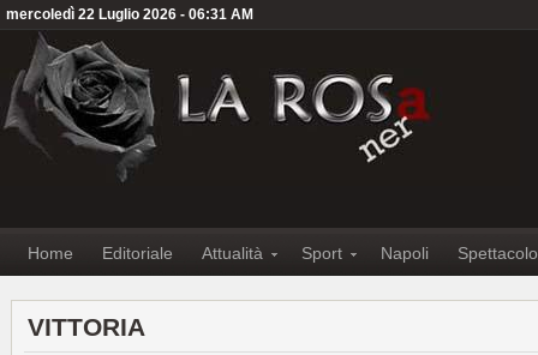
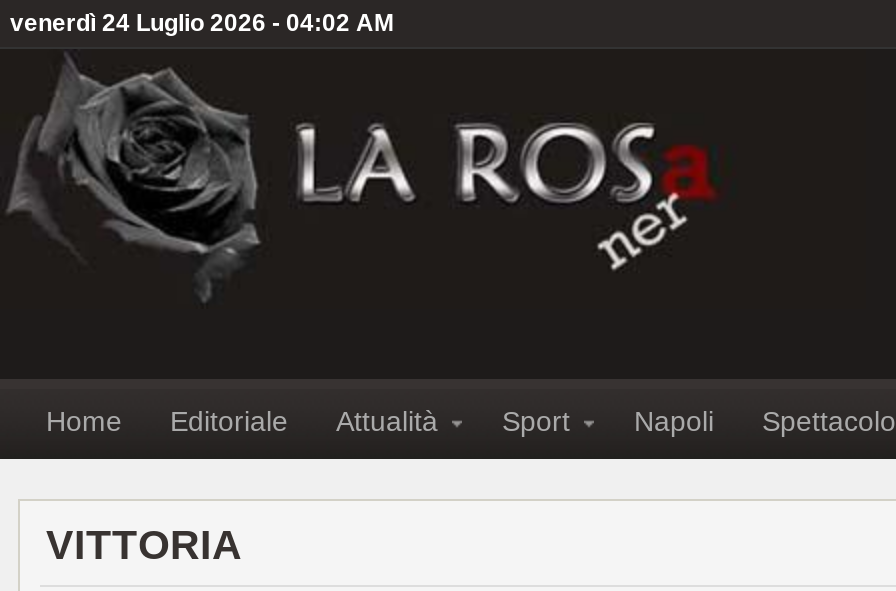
[6,6,253,23] mercoledì 22 Luglio 2026 - 06:31 AM -> [10,9,394,37] venerdì 24 Luglio 2026 - 04:02 AM

